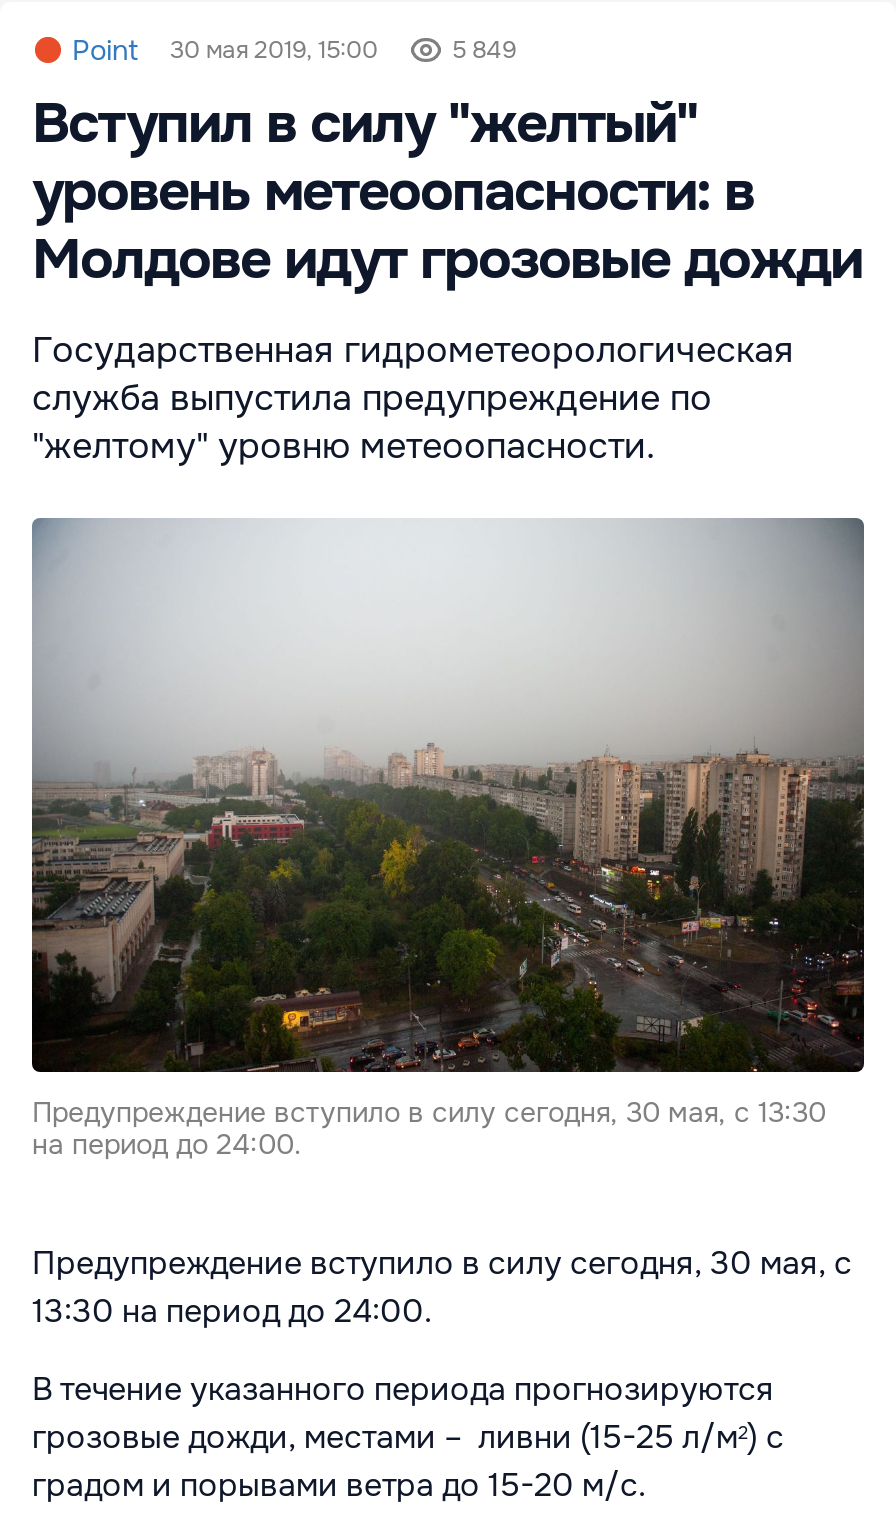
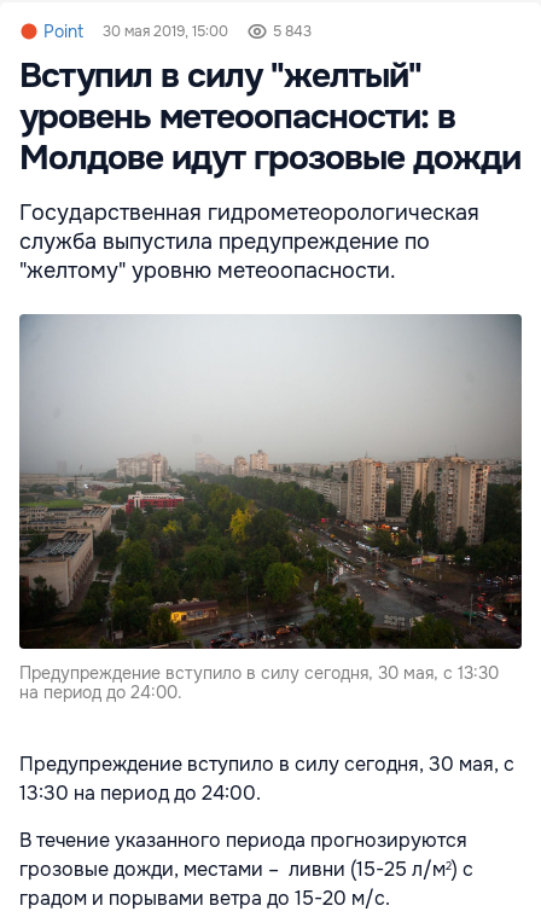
[452,34,516,66] 5 849 -> [273,22,312,41] 5 843

